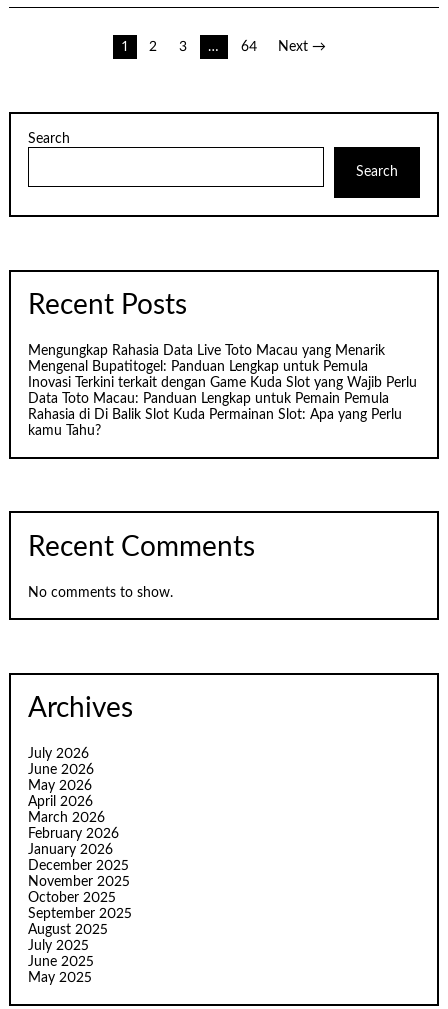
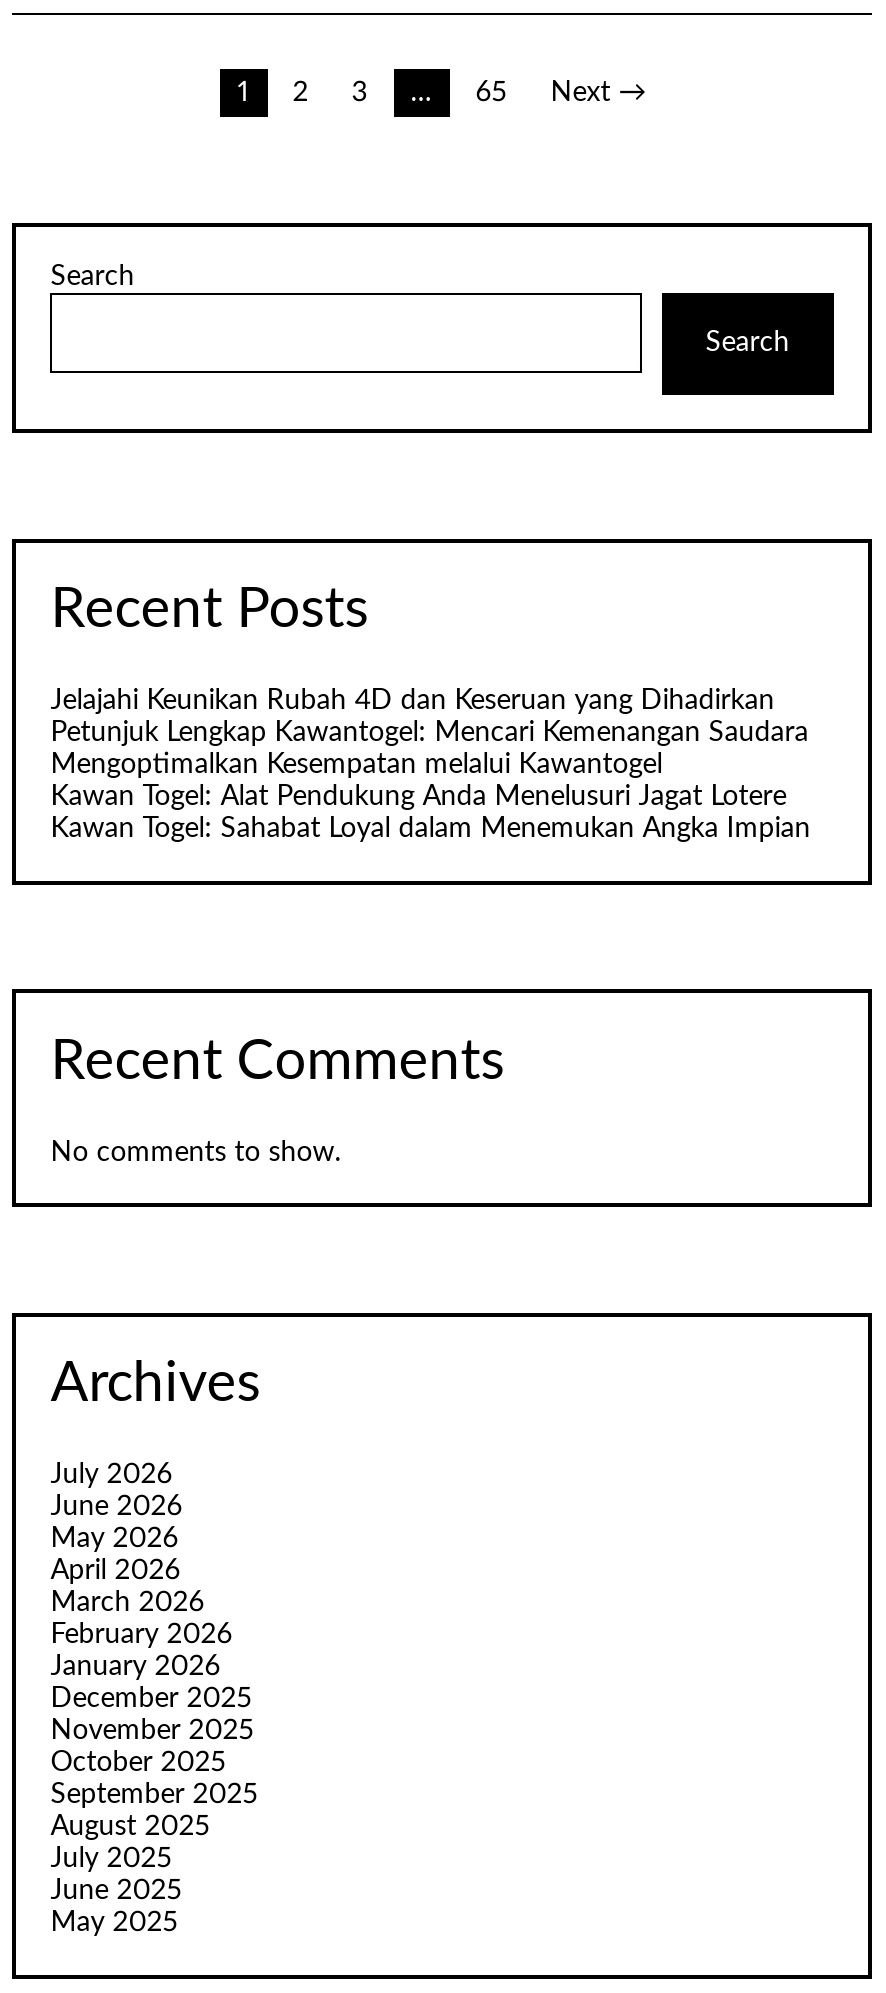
[241,40,257,54] 64 -> [476,79,508,107] 65
[28,344,417,438] Mengungkap Rahasia Data Live Toto Macau yang Menarik | Mengenal Bupatitogel: Panduan Lengkap untuk Pemula | Inovasi Terkini terkait dengan Game Kuda Slot yang Wajib Perlu | Data Toto Macau: Panduan Lengkap untuk Pemain Pemula | Rahasia di Di Balik Slot Kuda Permainan Slot: Apa yang Perlu | kamu Tahu? -> [50,688,810,844] Jelajahi Keunikan Rubah 4D dan Keseruan yang Dihadirkan | Petunjuk Lengkap Kawantogel: Mencari Kemenangan Saudara | Mengoptimalkan Kesempatan melalui Kawantogel | Kawan Togel: Alat Pendukung Anda Menelusuri Jagat Lotere | Kawan Togel: Sahabat Loyal dalam Menemukan Angka Impian

